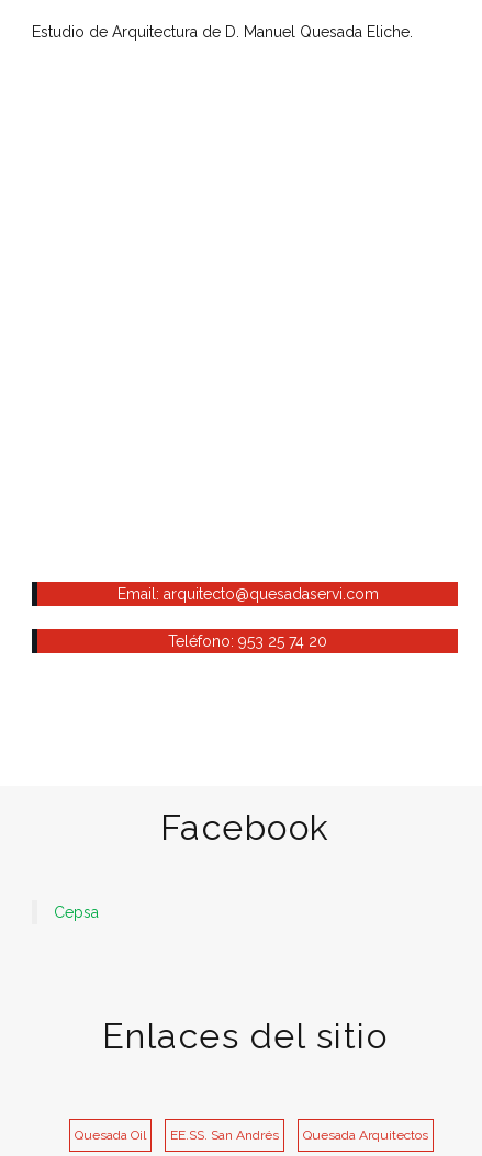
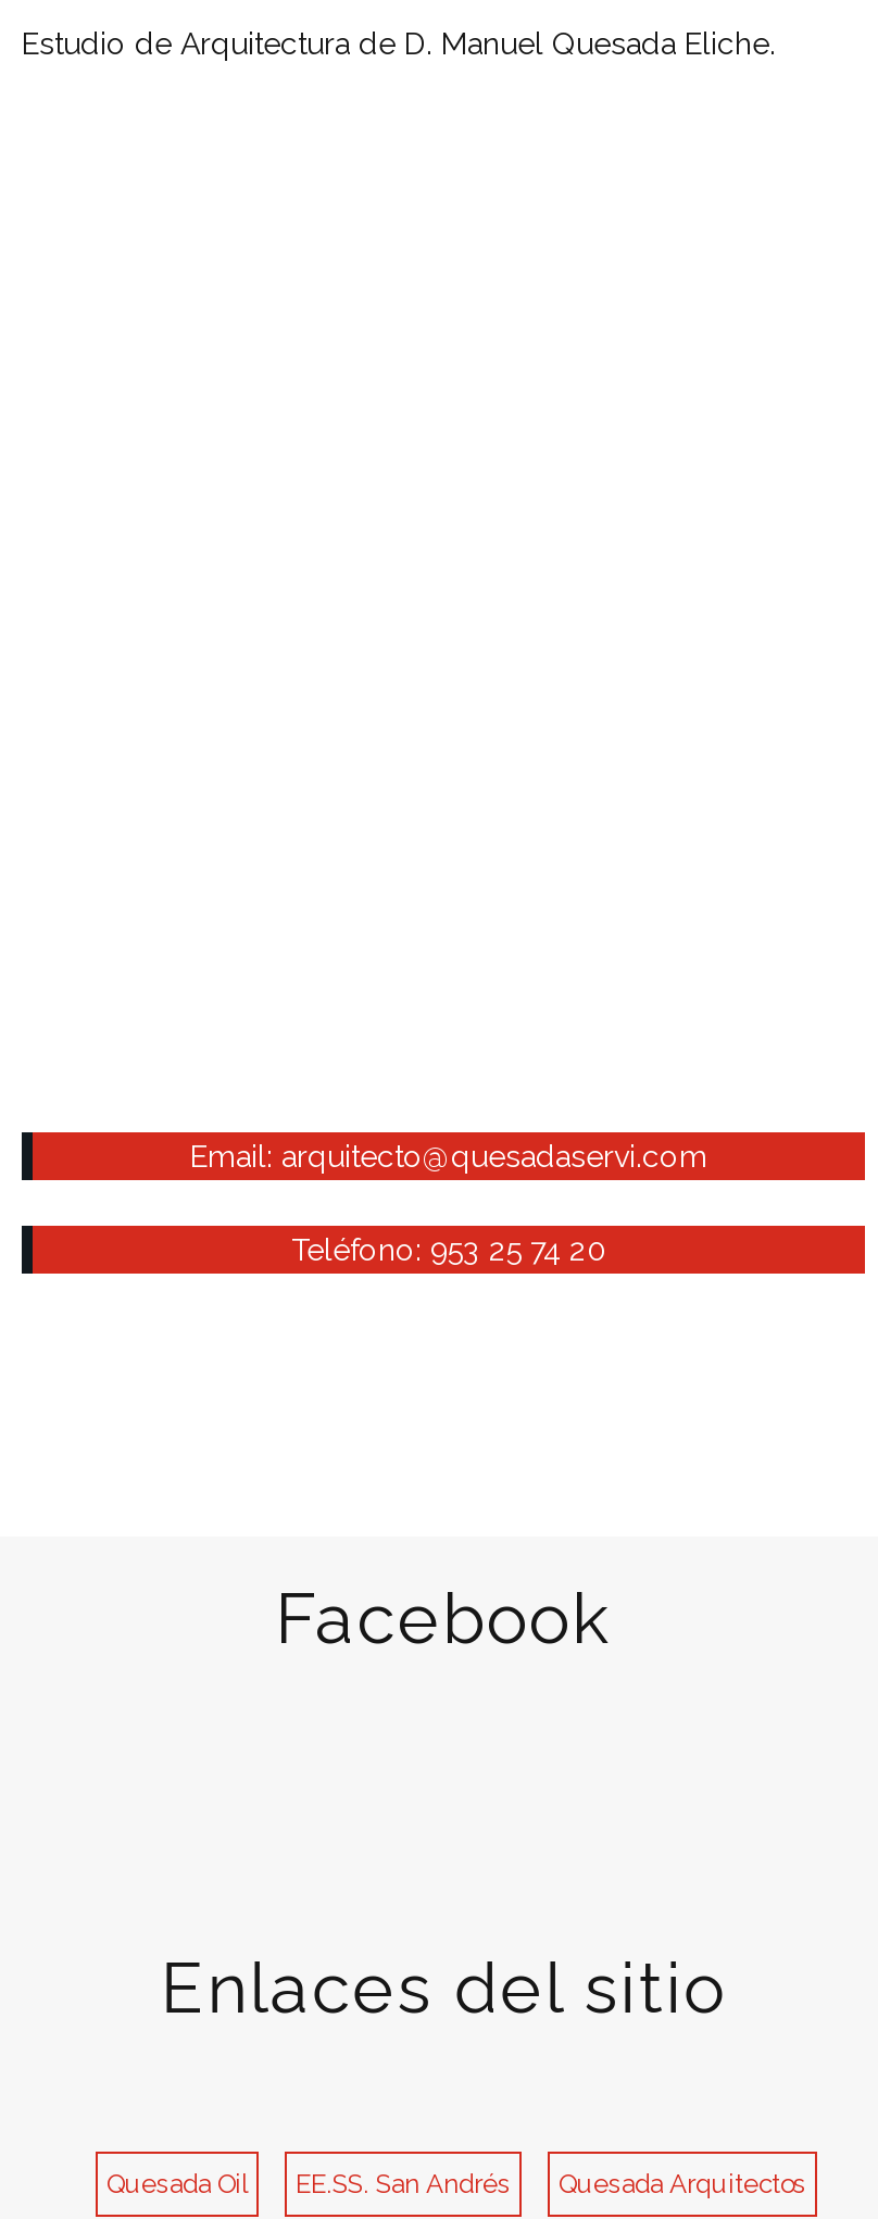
[54,904,99,921] Cepsa -> none

